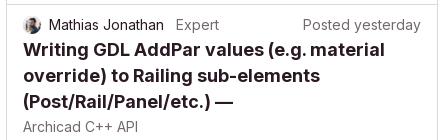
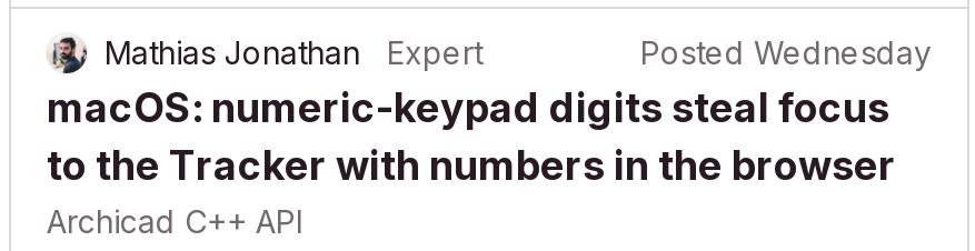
[23,16,421,112] Posted yesterday | Writing GDL AddPar values (e.g. material | override) to Railing sub-elements | (Post/Rail/Panel/etc.) — -> [47,33,932,188] Posted Wednesday | macOS: numeric-keypad digits steal focus | to the Tracker with numbers in the browser

